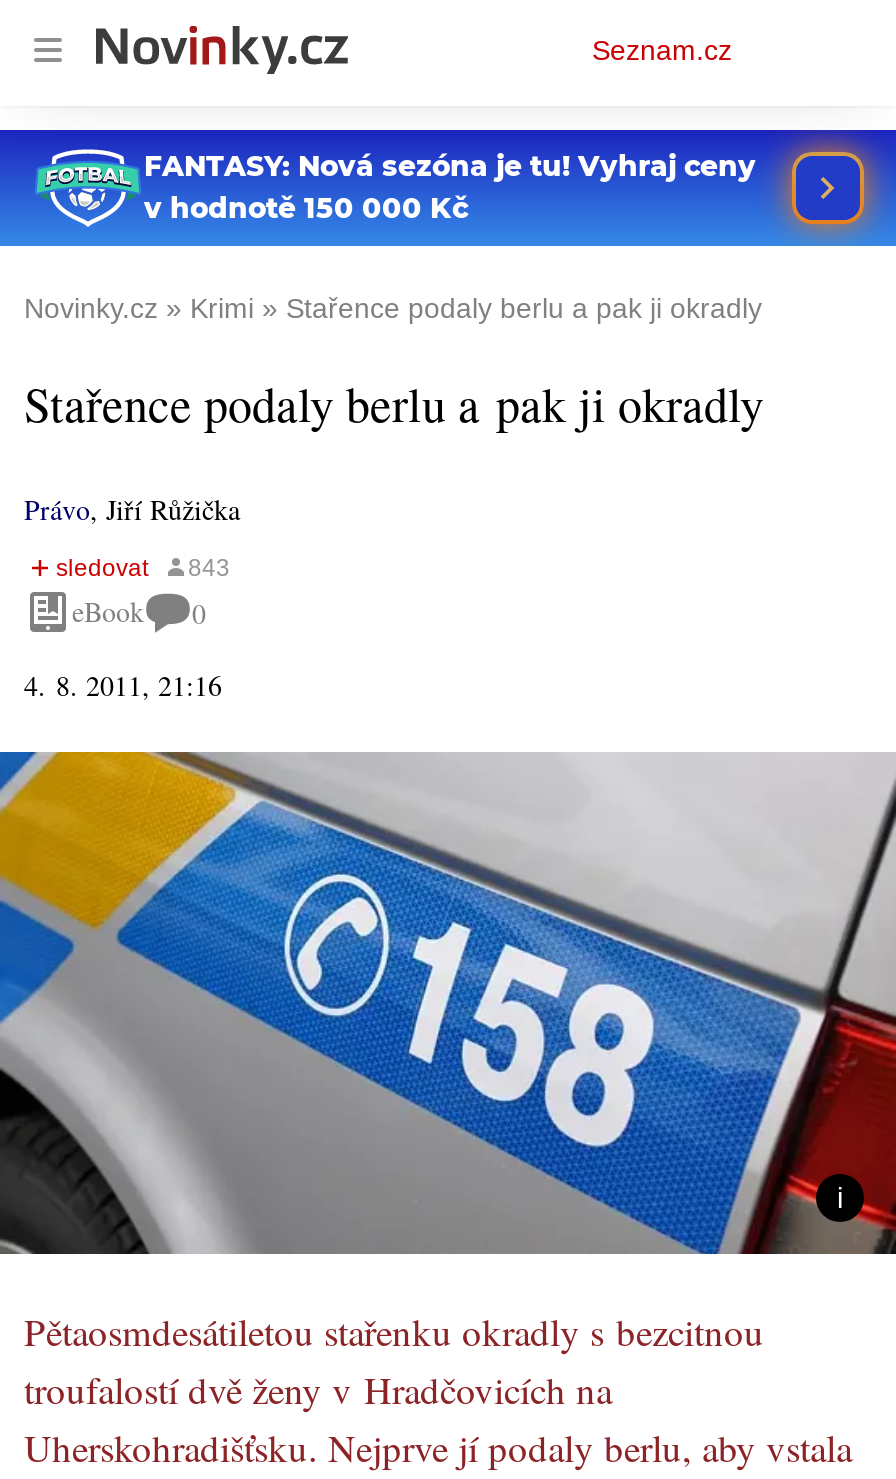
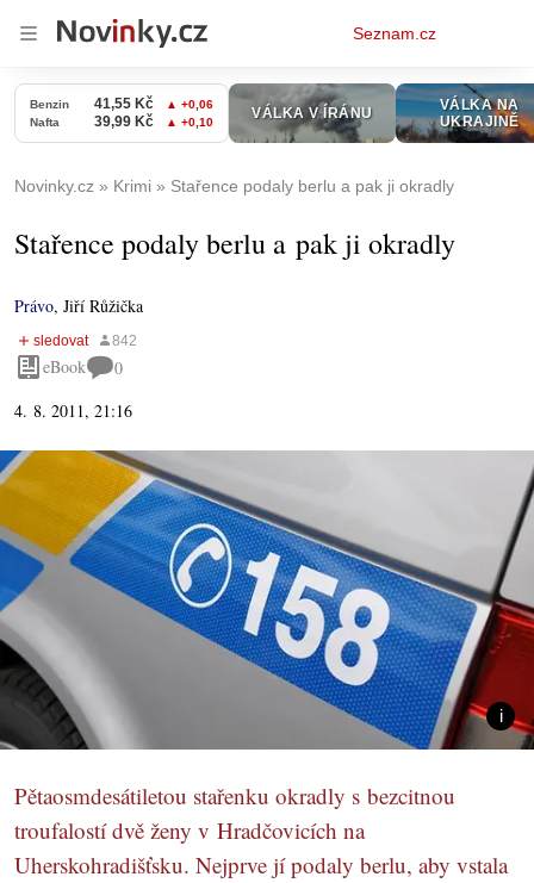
[6,128,890,248] [image] -> [4,81,530,149] [image]

